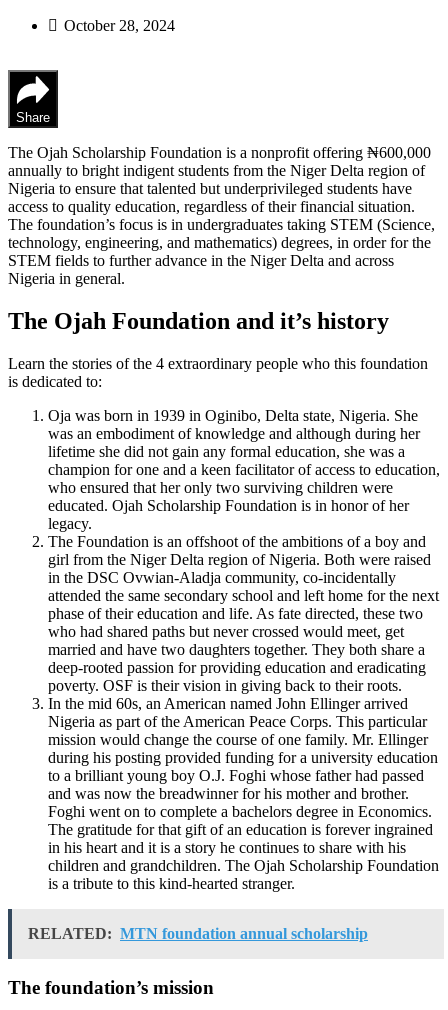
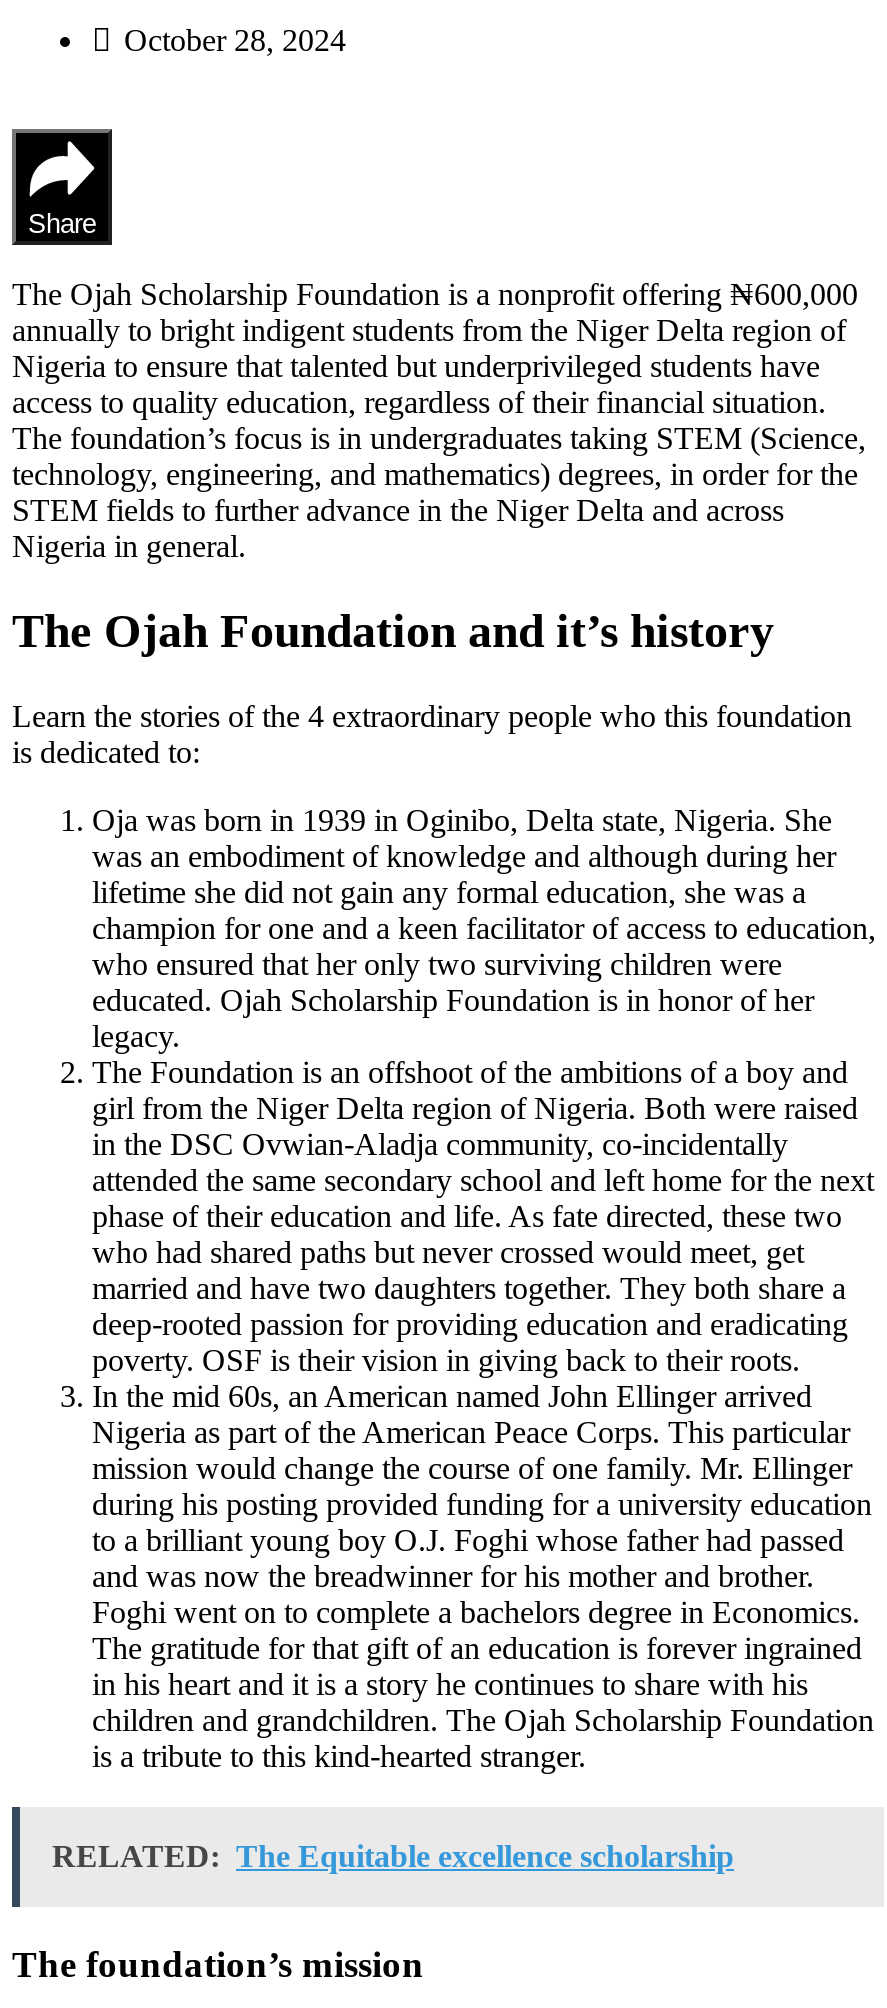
[28,925,368,942] RELATED: MTN foundation annual scholarship -> [52,1838,734,1872] RELATED: The Equitable excellence scholarship

